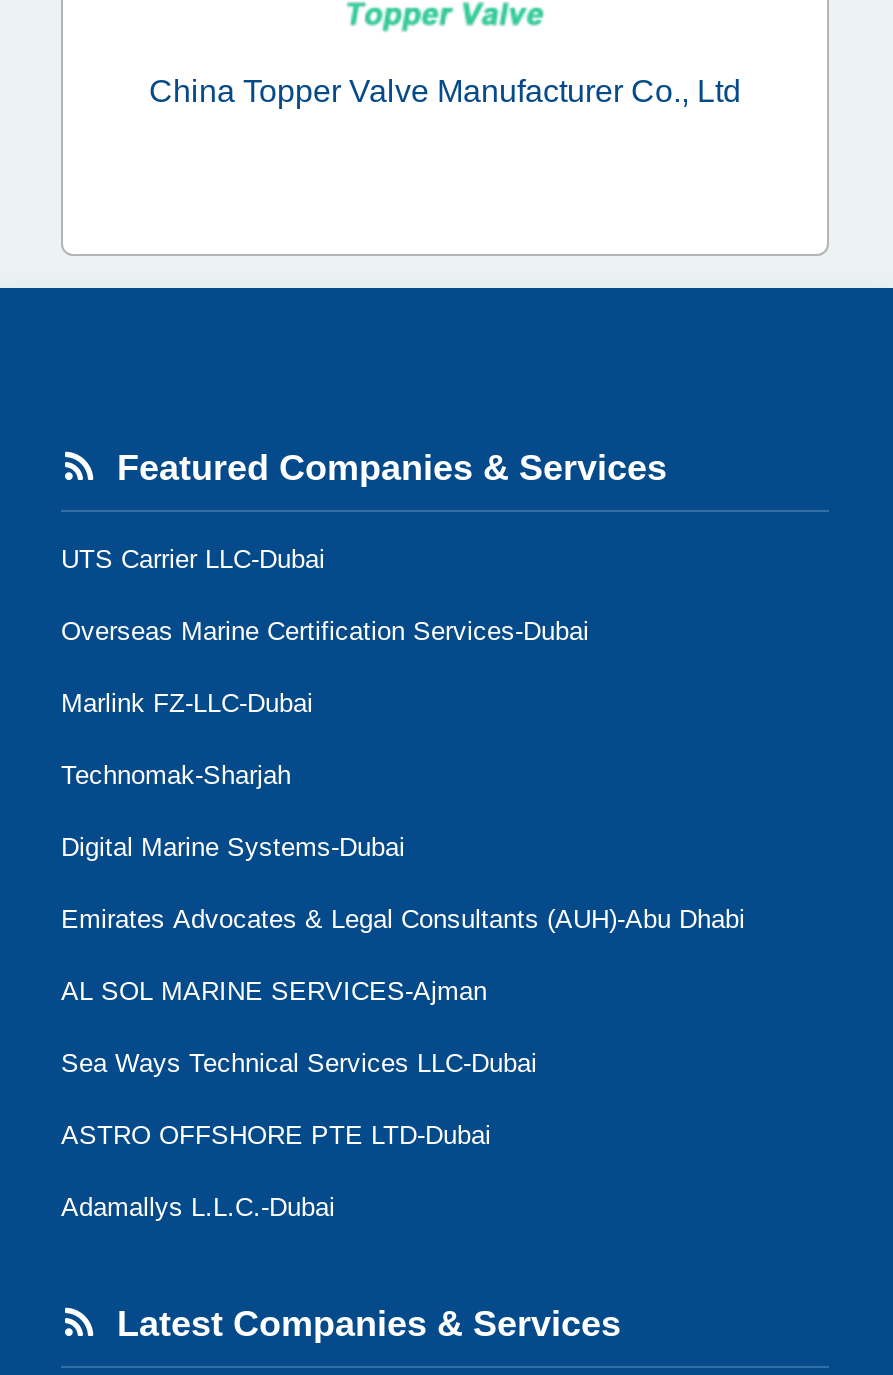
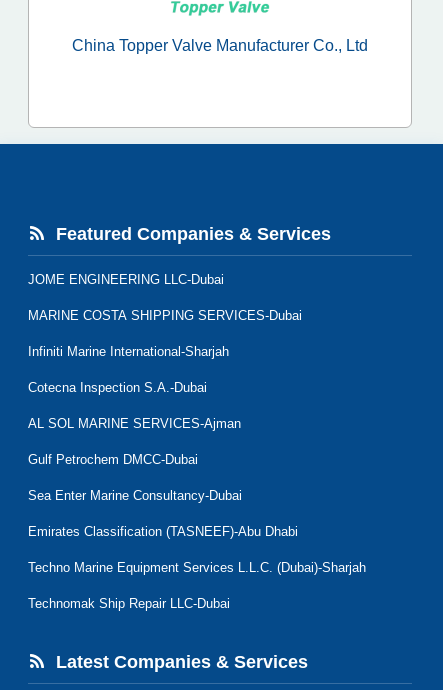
[61,545,745,935] UTS Carrier LLC-Dubai | Overseas Marine Certification Services-Dubai | Marlink FZ-LLC-Dubai | Technomak-Sharjah | Digital Marine Systems-Dubai | Emirates Advocates & Legal Consultants (AUH)-Abu Dhabi -> [28,272,302,395] JOME ENGINEERING LLC-Dubai | MARINE COSTA SHIPPING SERVICES-Dubai | Infiniti Marine International-Sharjah | Cotecna Inspection S.A.-Dubai
moved [61,977,487,1007] -> [28,416,241,431]: AL SOL MARINE SERVICES-Ajman
[61,1049,537,1223] Sea Ways Technical Services LLC-Dubai | ASTRO OFFSHORE PTE LTD-Dubai | Adamallys L.L.C.-Dubai -> [28,452,366,611] Gulf Petrochem DMCC-Dubai | Sea Enter Marine Consultancy-Dubai | Emirates Classification (TASNEEF)-Abu Dhabi | Techno Marine Equipment Services L.L.C. (Dubai)-Sharjah | Technomak Ship Repair LLC-Dubai

